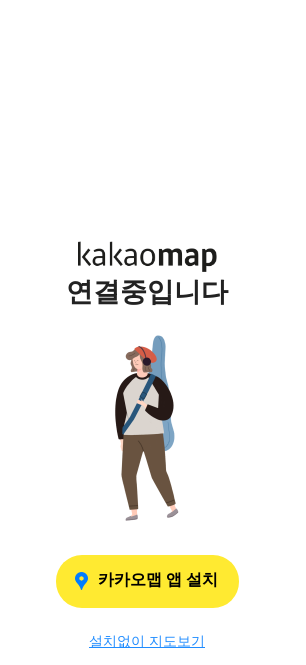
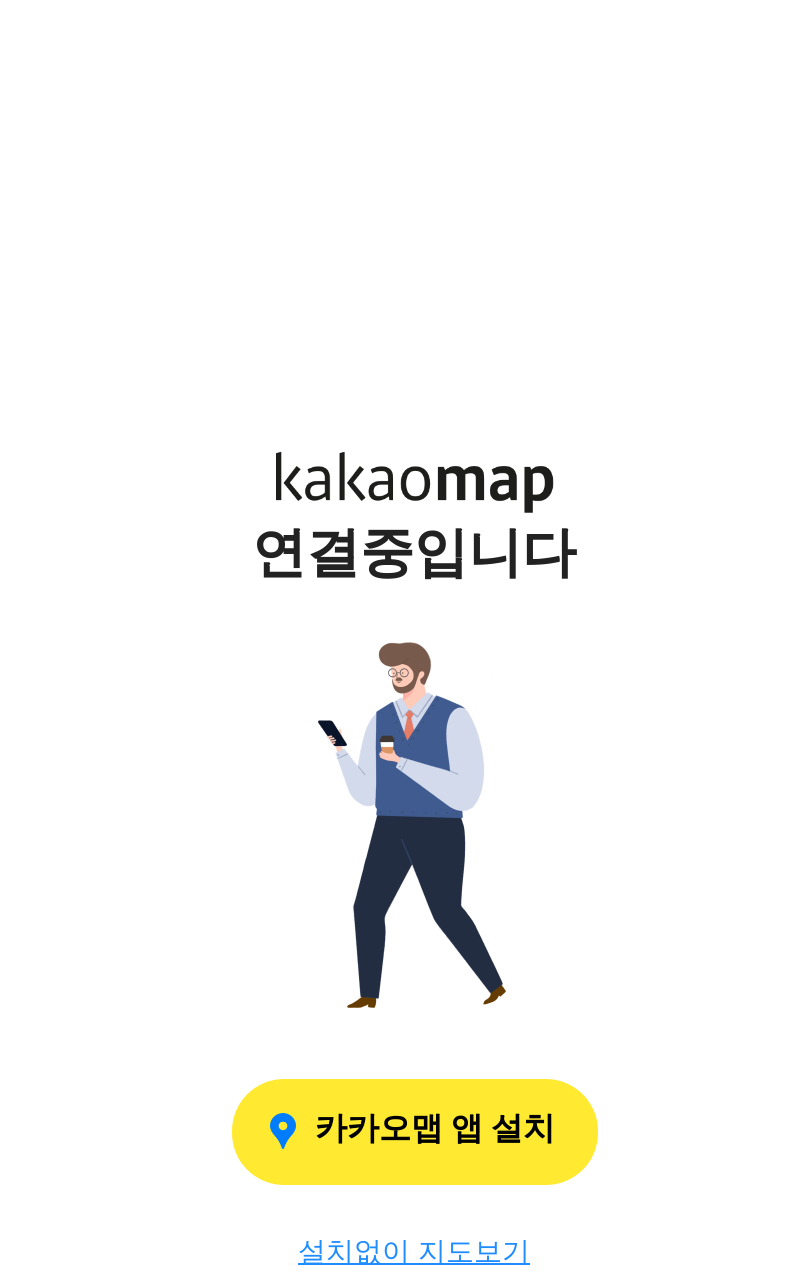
[100,335,192,521] [image] -> [316,641,508,1011] [image]

